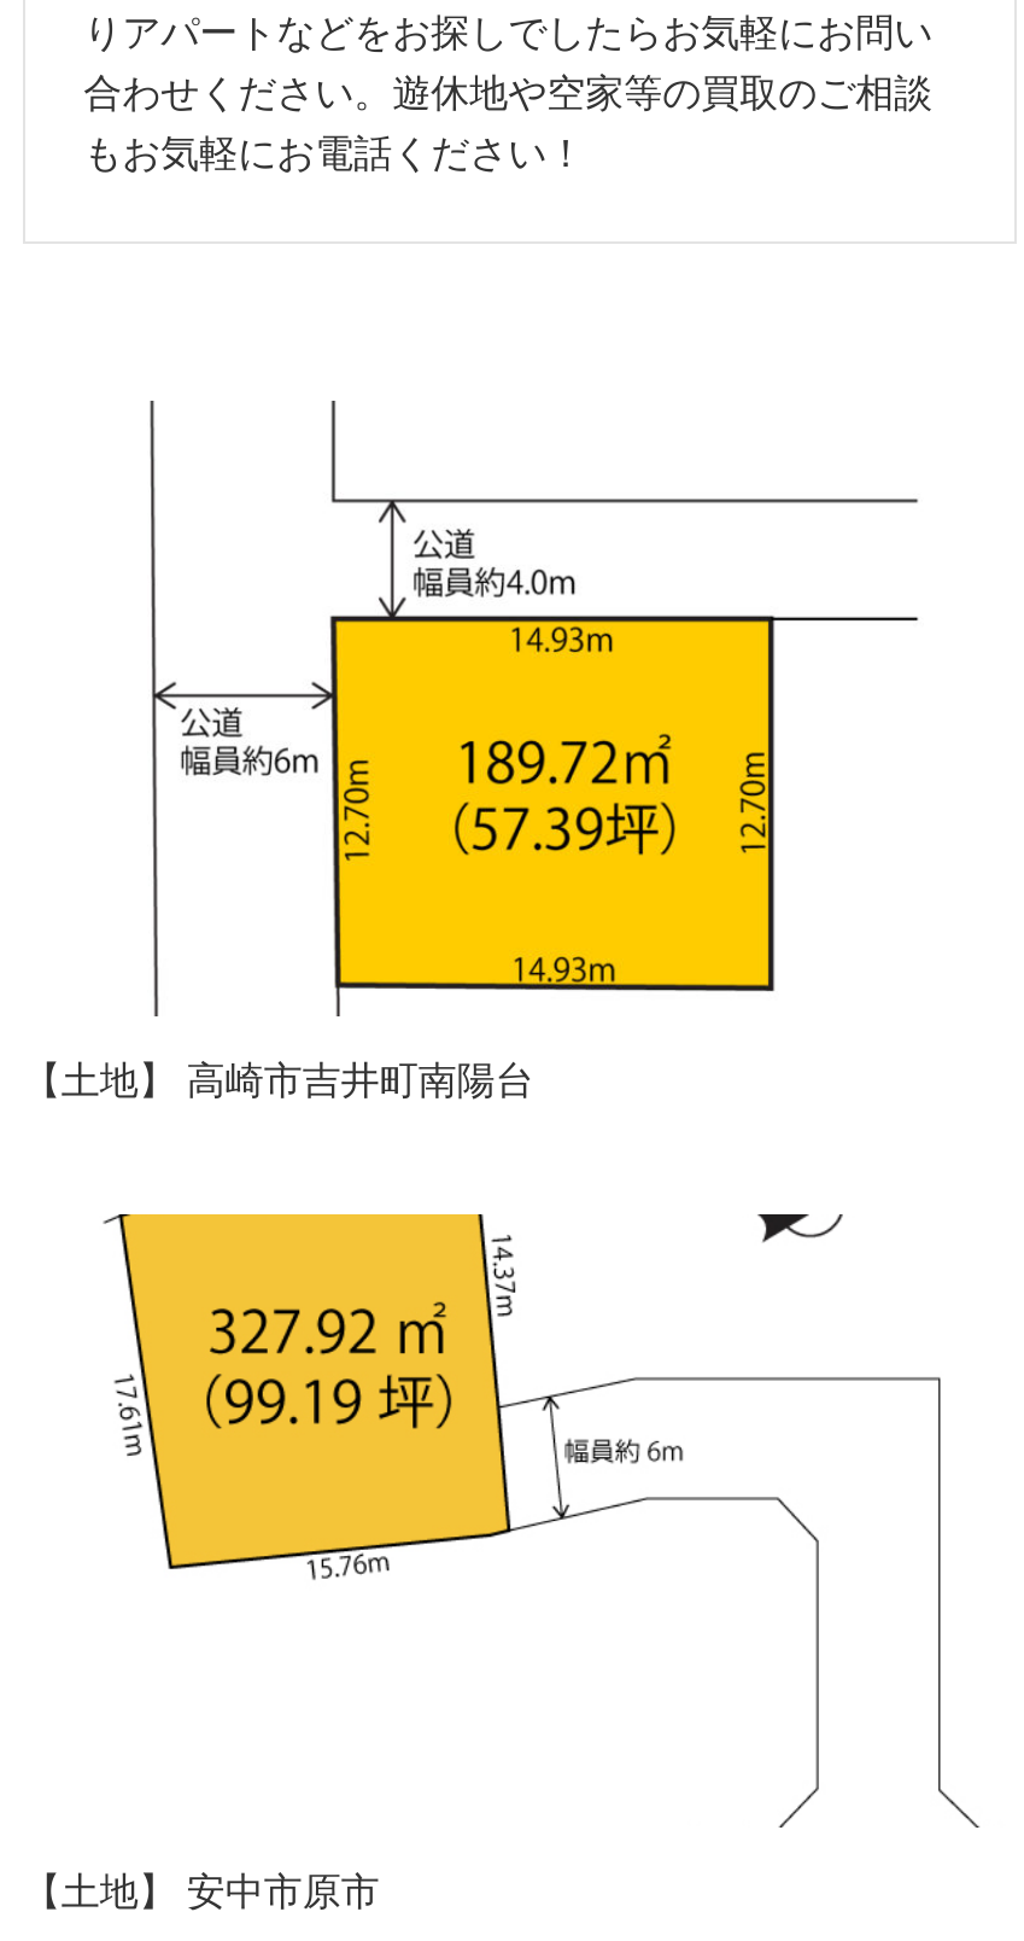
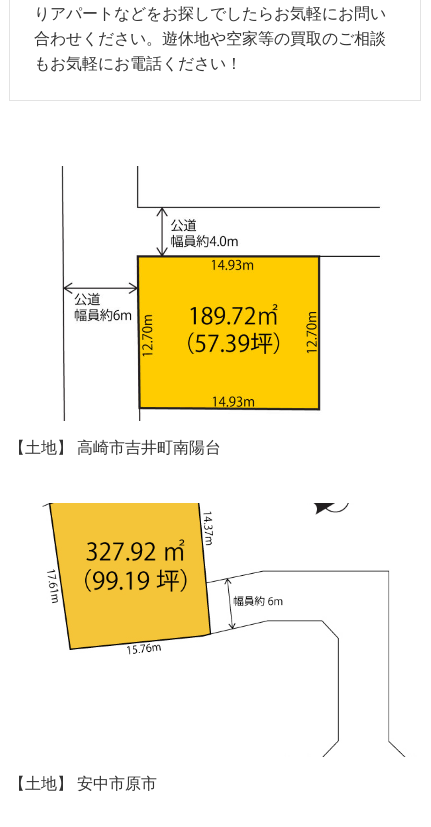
[23,1059,534,1100] 【土地】 高崎市吉井町南陽台 -> [9,439,221,456] 【土地】 ⾼崎市吉井町南陽台

